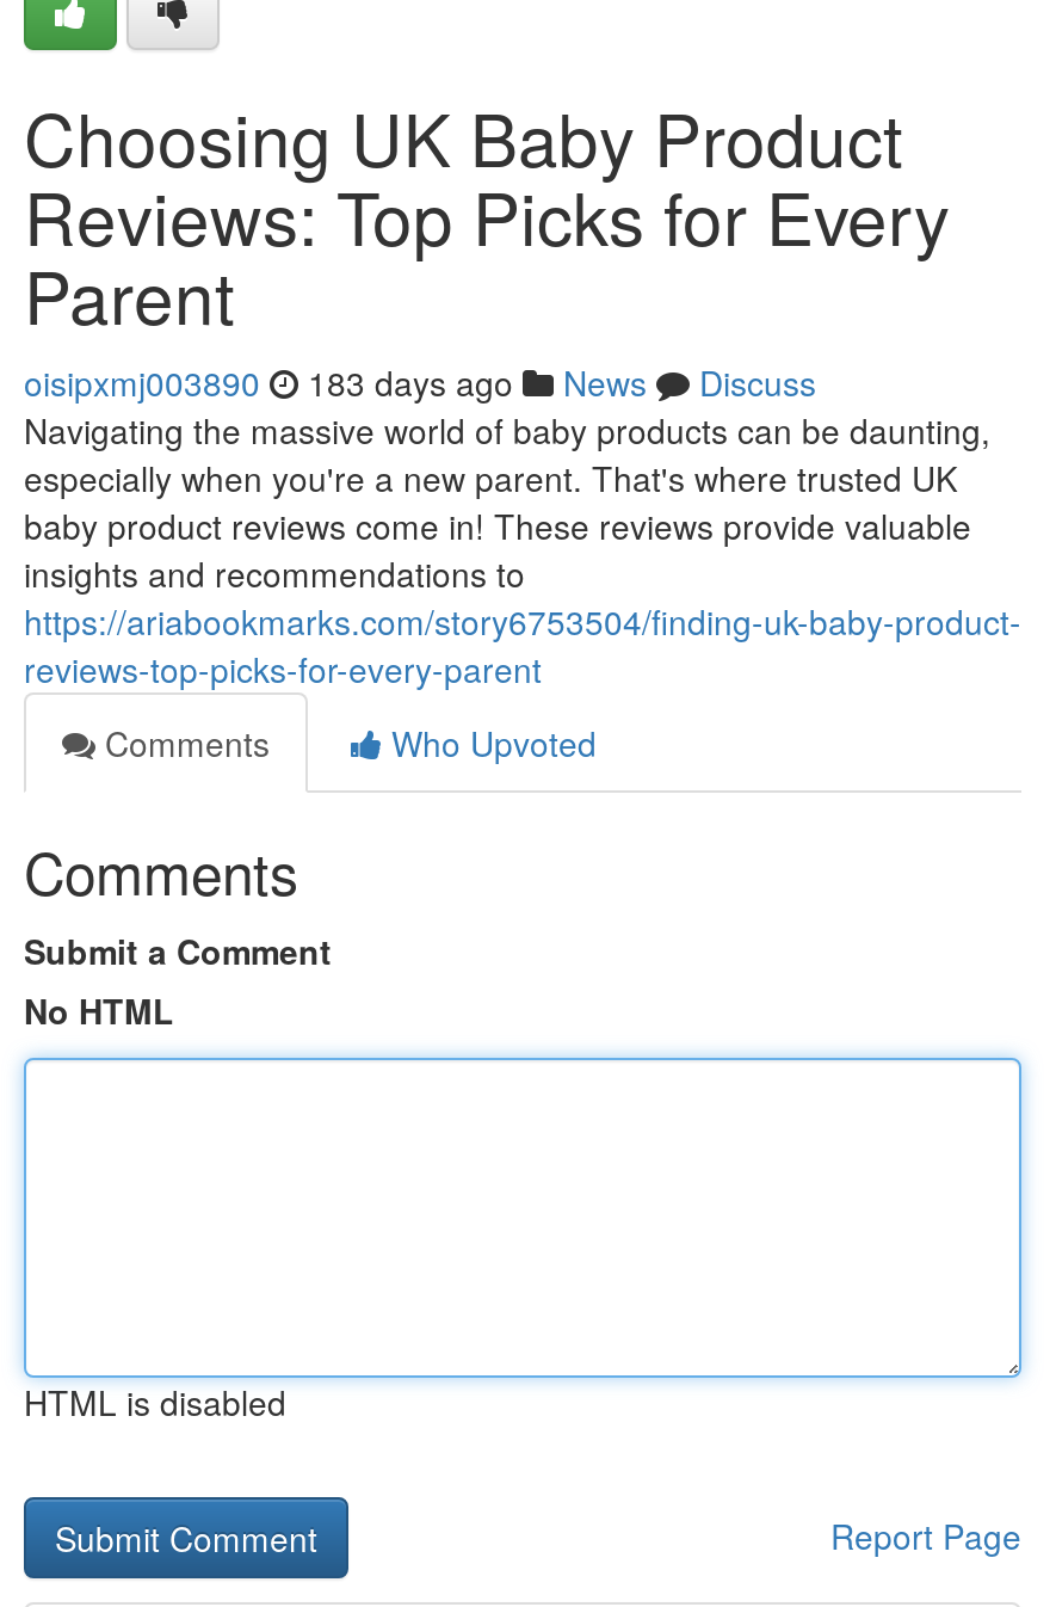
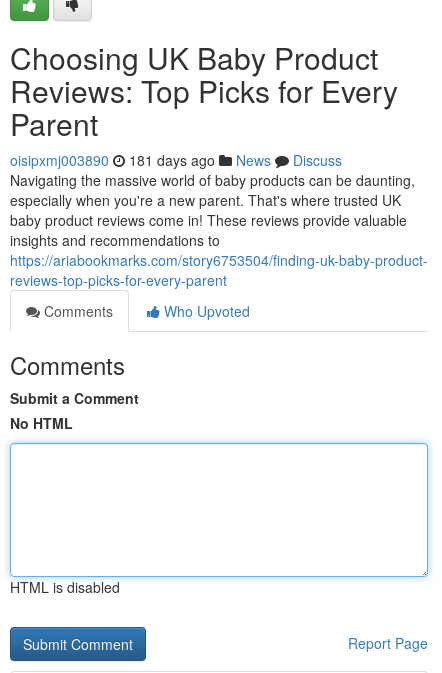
[24,358,816,406] oisipxmj003890 183 days ago News Discuss -> [10,150,342,170] oisipxmj003890 181 days ago News Discuss

